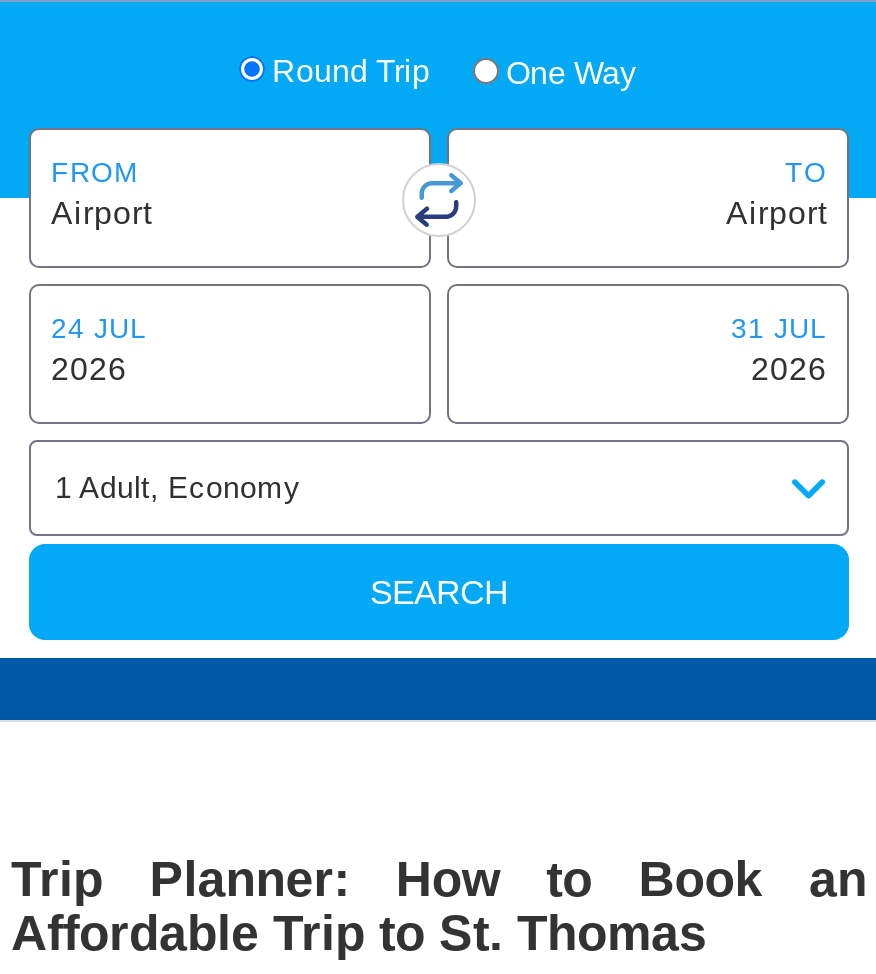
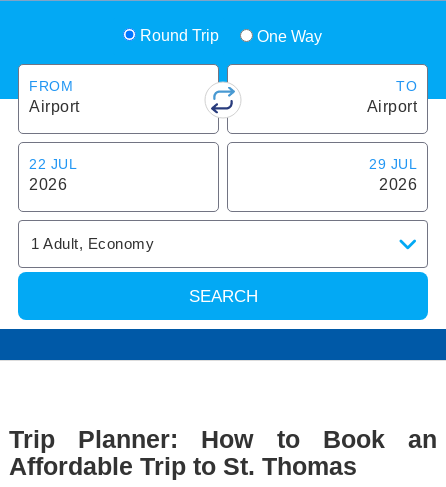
[51,312,147,344] 24 JUL -> [29,156,77,172] 22 JUL
[731,312,827,344] 31 JUL -> [369,156,417,172] 29 JUL

